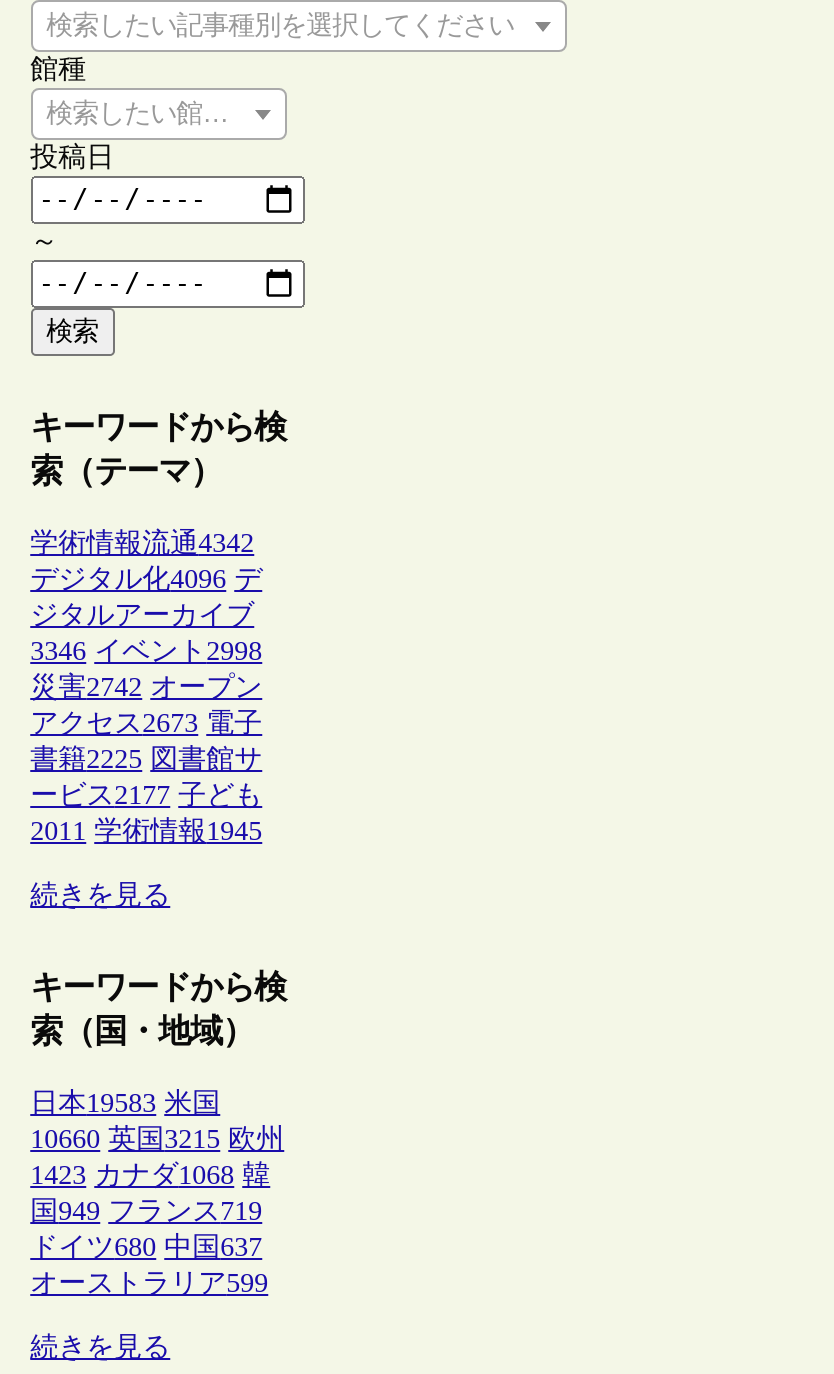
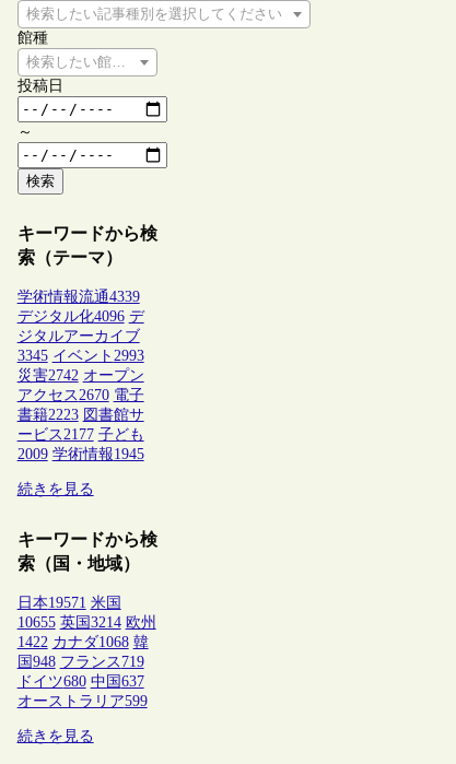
[30,529,254,559] 学術情報流通4342 -> [17,289,140,305] 学術情報流通4339
[30,637,262,667] 3346 イベント2998 -> [17,348,144,364] 3345 イベント2993
[30,709,262,739] アクセス2673 電子 -> [17,387,144,404] アクセス2670 電子
[30,745,262,775] 書籍2225 図書館サ -> [17,407,144,423] 書籍2223 図書館サ
[30,817,262,847] 2011 学術情報1945 -> [17,446,144,463] 2009 学術情報1945
[30,1088,220,1118] 日本19583 米国 -> [17,594,121,611] 日本19571 米国
[30,1124,284,1154] 10660 英国3215 欧州 -> [17,614,156,631] 10655 英国3214 欧州
[30,1160,270,1190] 1423 カナダ1068 韓 -> [17,634,148,650] 1422 カナダ1068 韓
[30,1196,262,1226] 国949 フランス719 -> [17,653,144,670] 国948 フランス719

